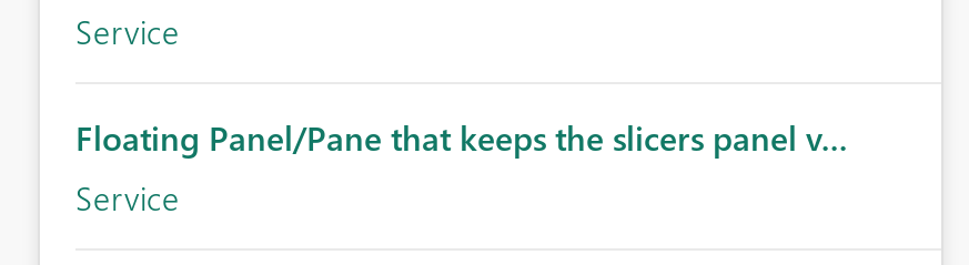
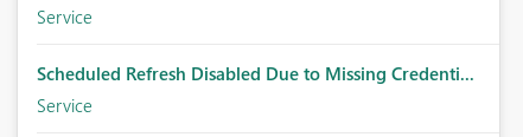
[75,116,848,161] Floating Panel/Pane that keeps the slicers panel v... -> [37,62,474,86] Scheduled Refresh Disabled Due to Missing Credenti...

